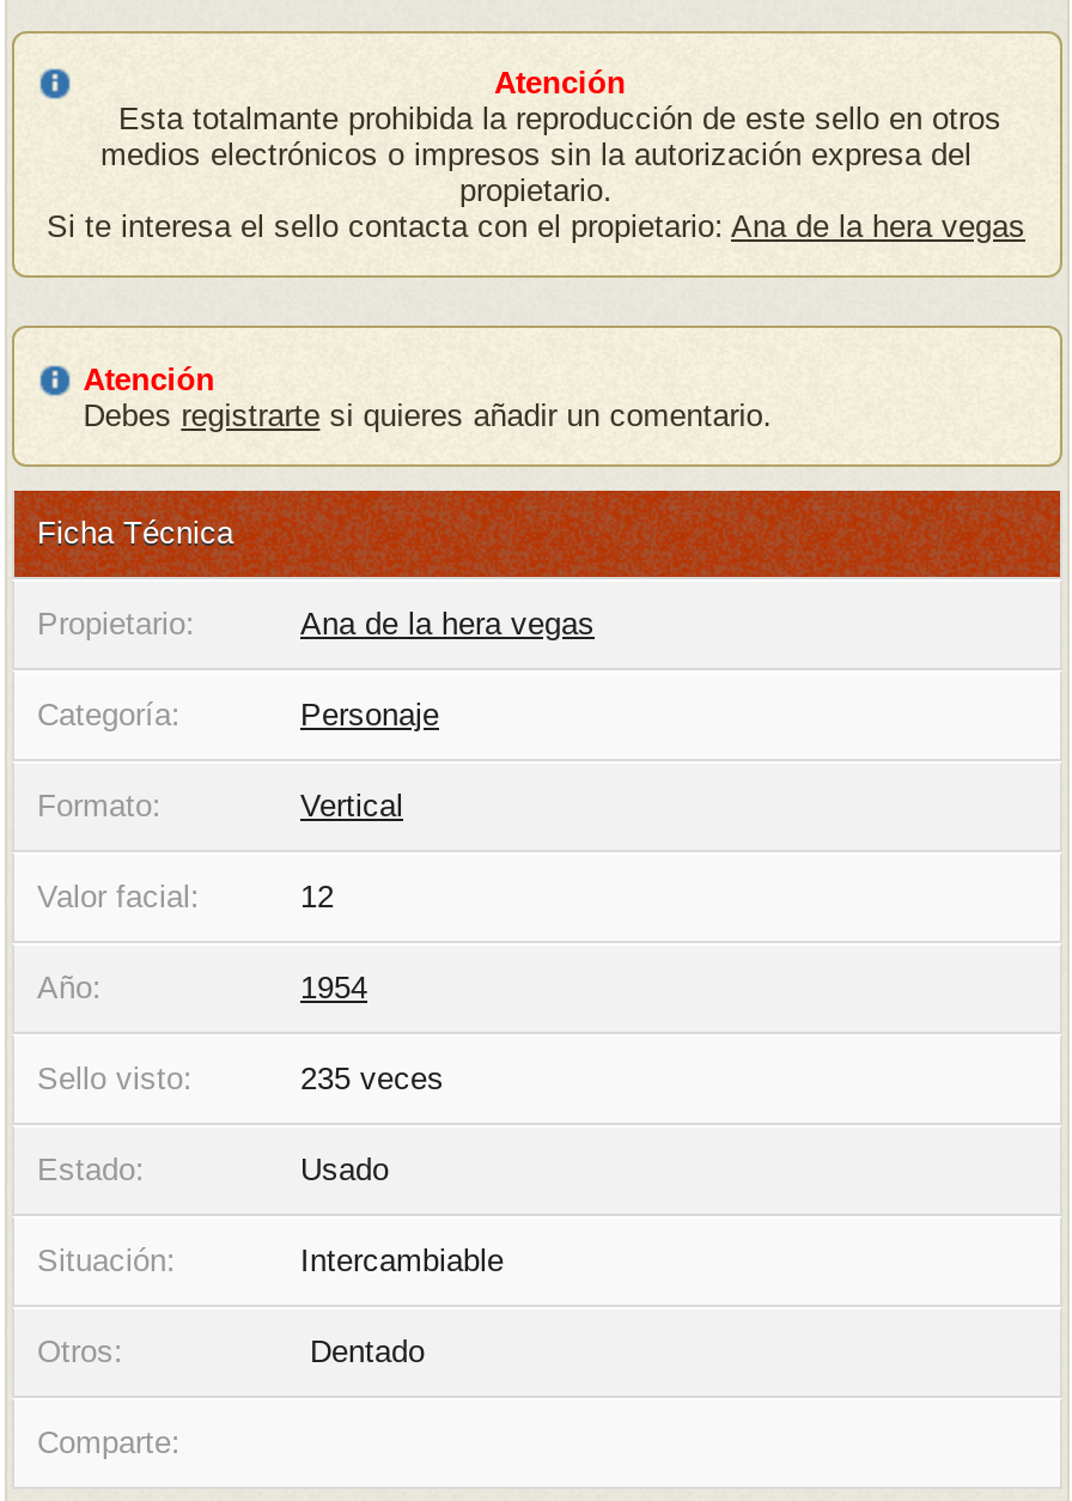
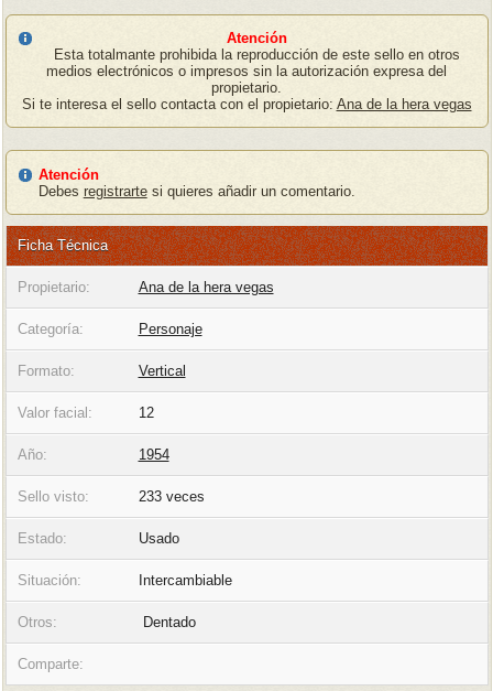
[300,1060,444,1096] 235 veces -> [138,488,204,505] 233 veces

